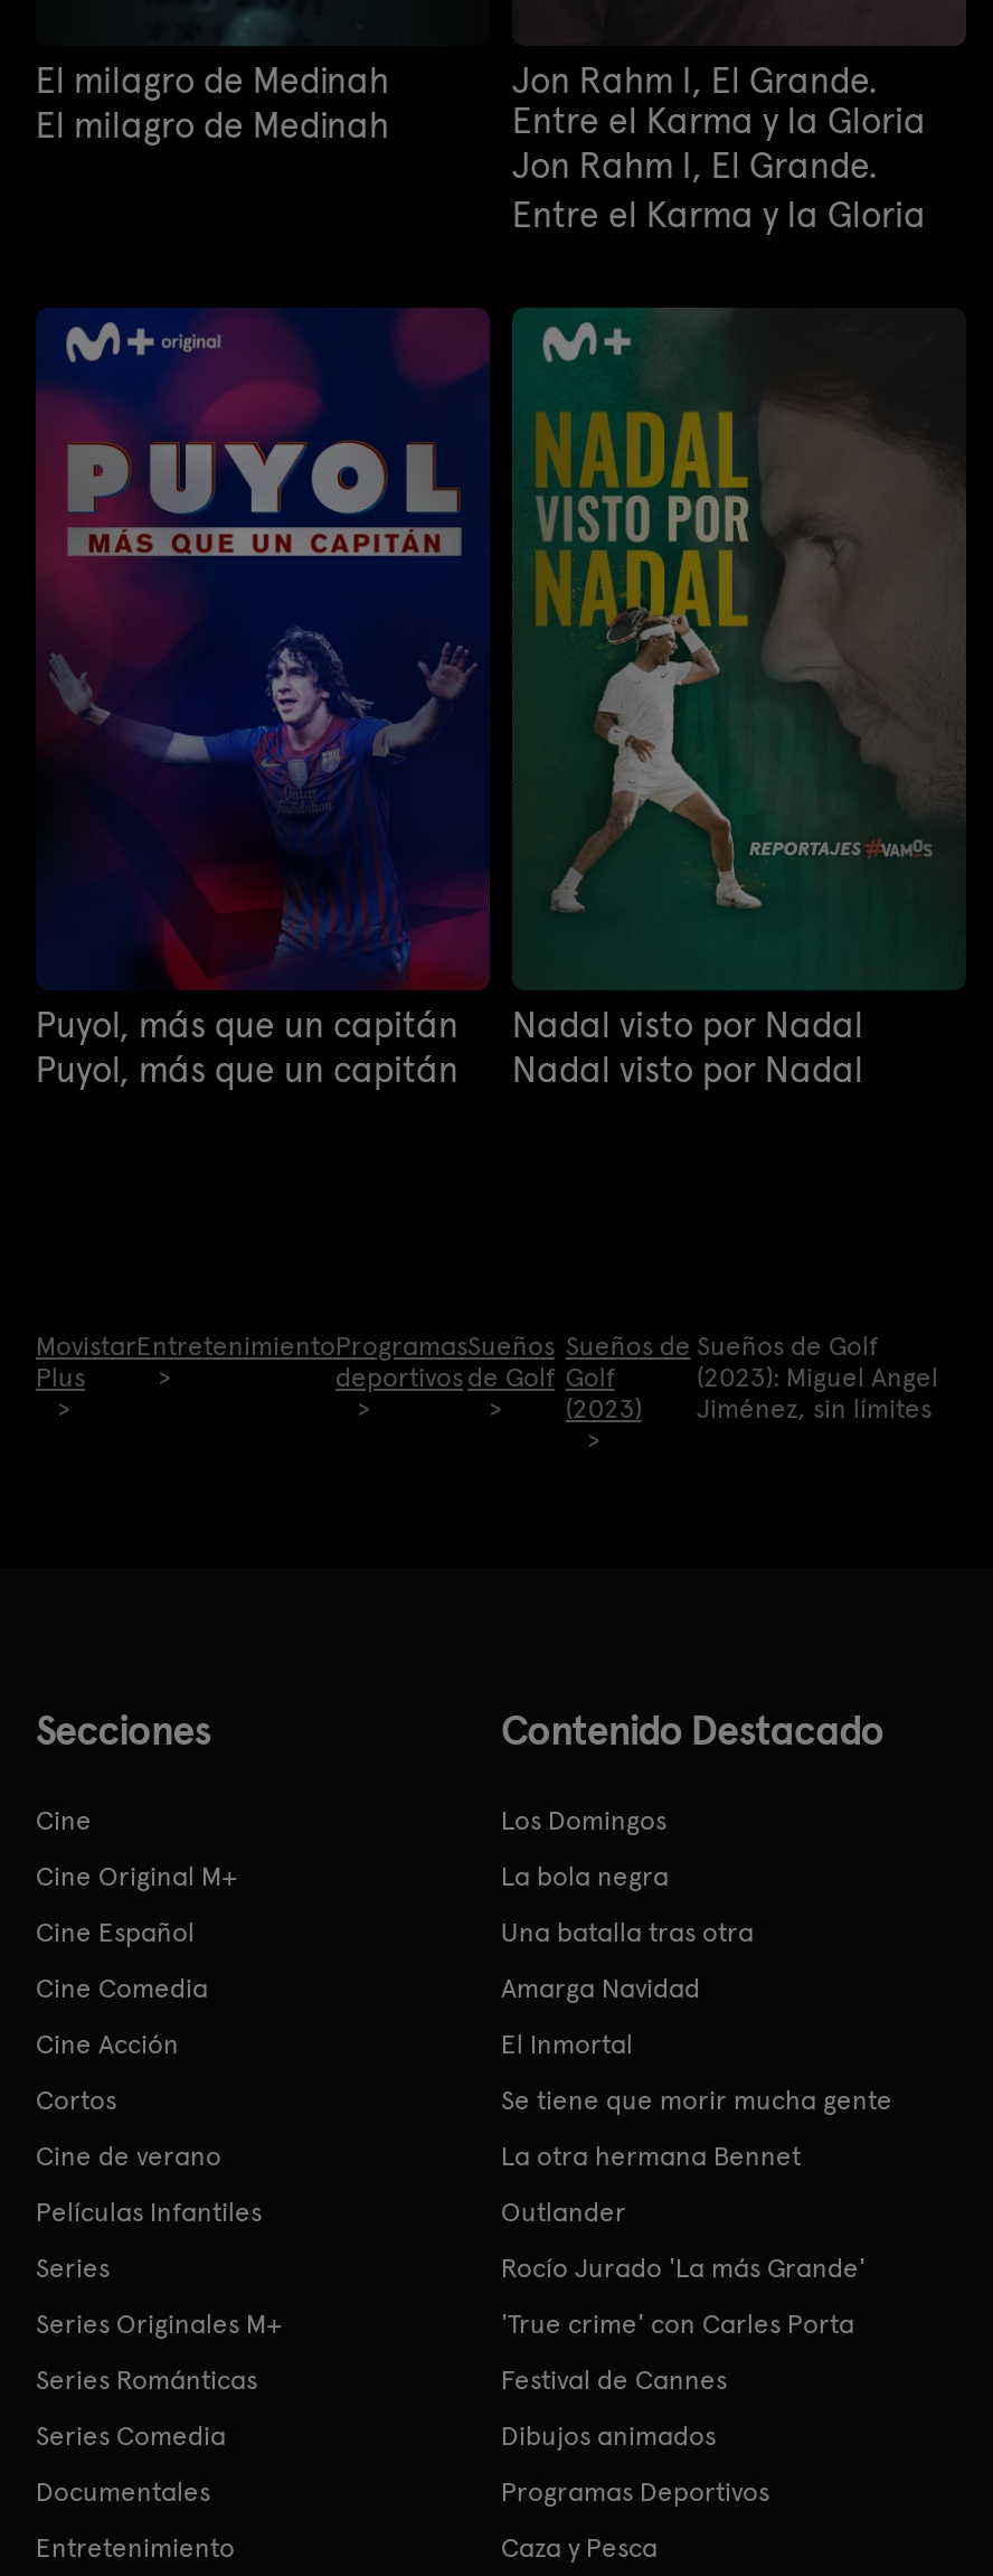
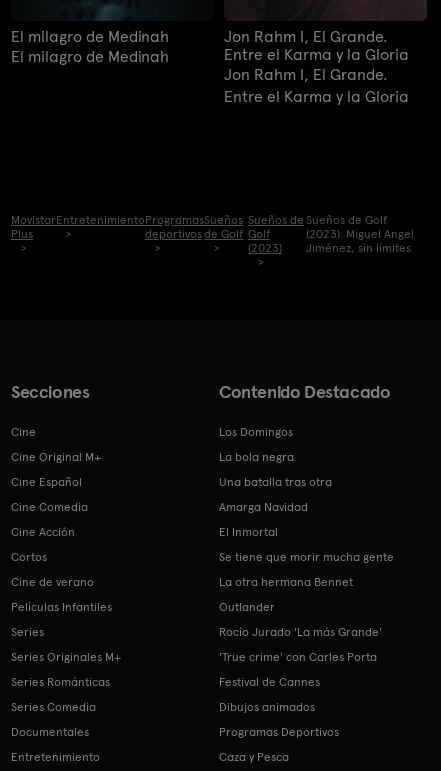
[34,307,490,1091] [image] | Puyol, más que un capitán | Puyol, más que un capitán -> none
[512,307,966,1091] [image] | Nadal visto por Nadal | Nadal visto por Nadal -> none

